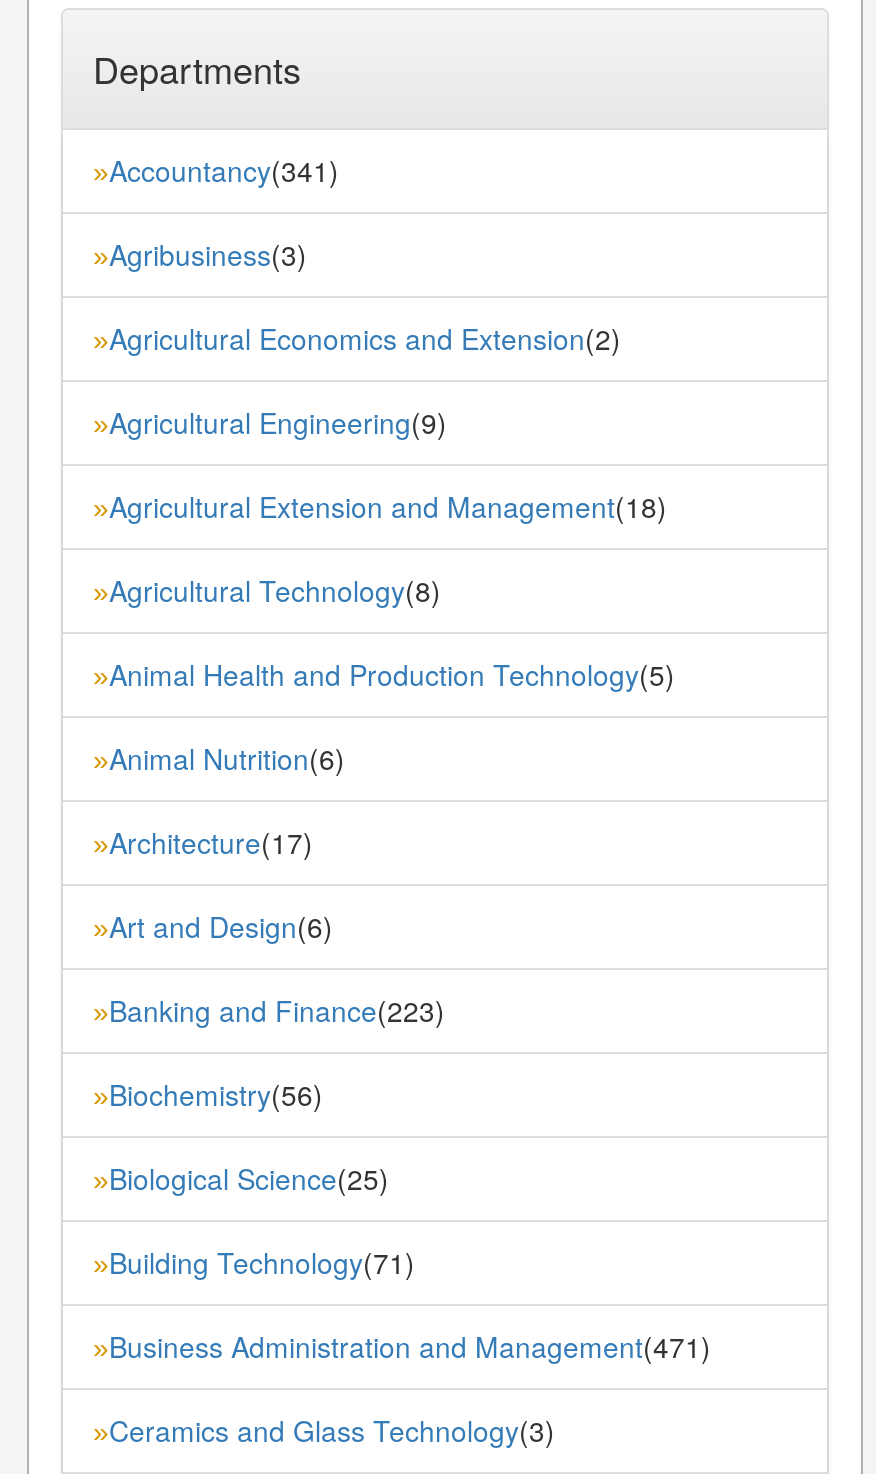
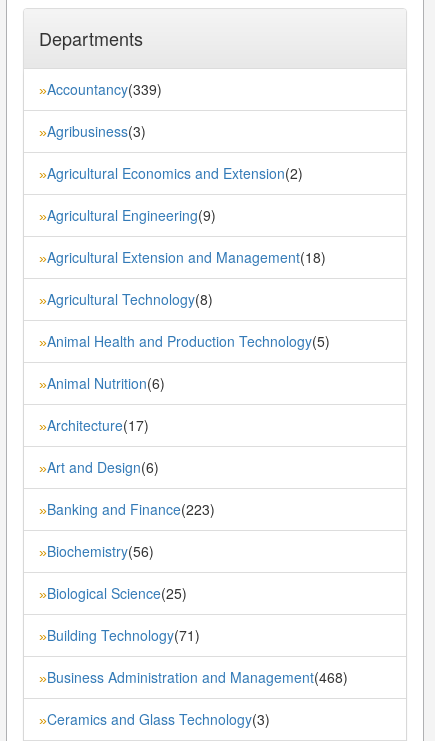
[93,150,339,190] »Accountancy(341) -> [39,79,162,99] »Accountancy(339)
[93,1326,711,1366] »Business Administration and Management(471) -> [39,667,348,687] »Business Administration and Management(468)

